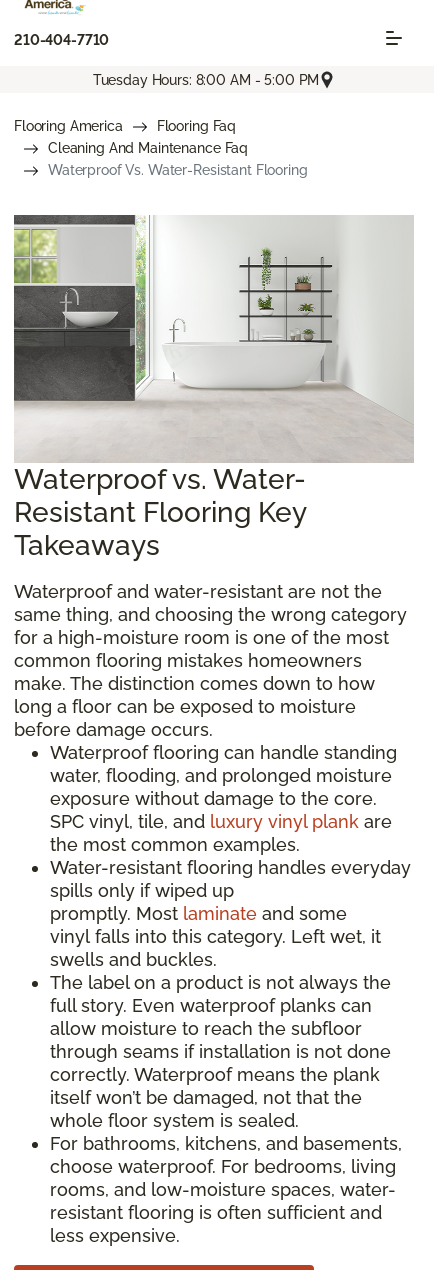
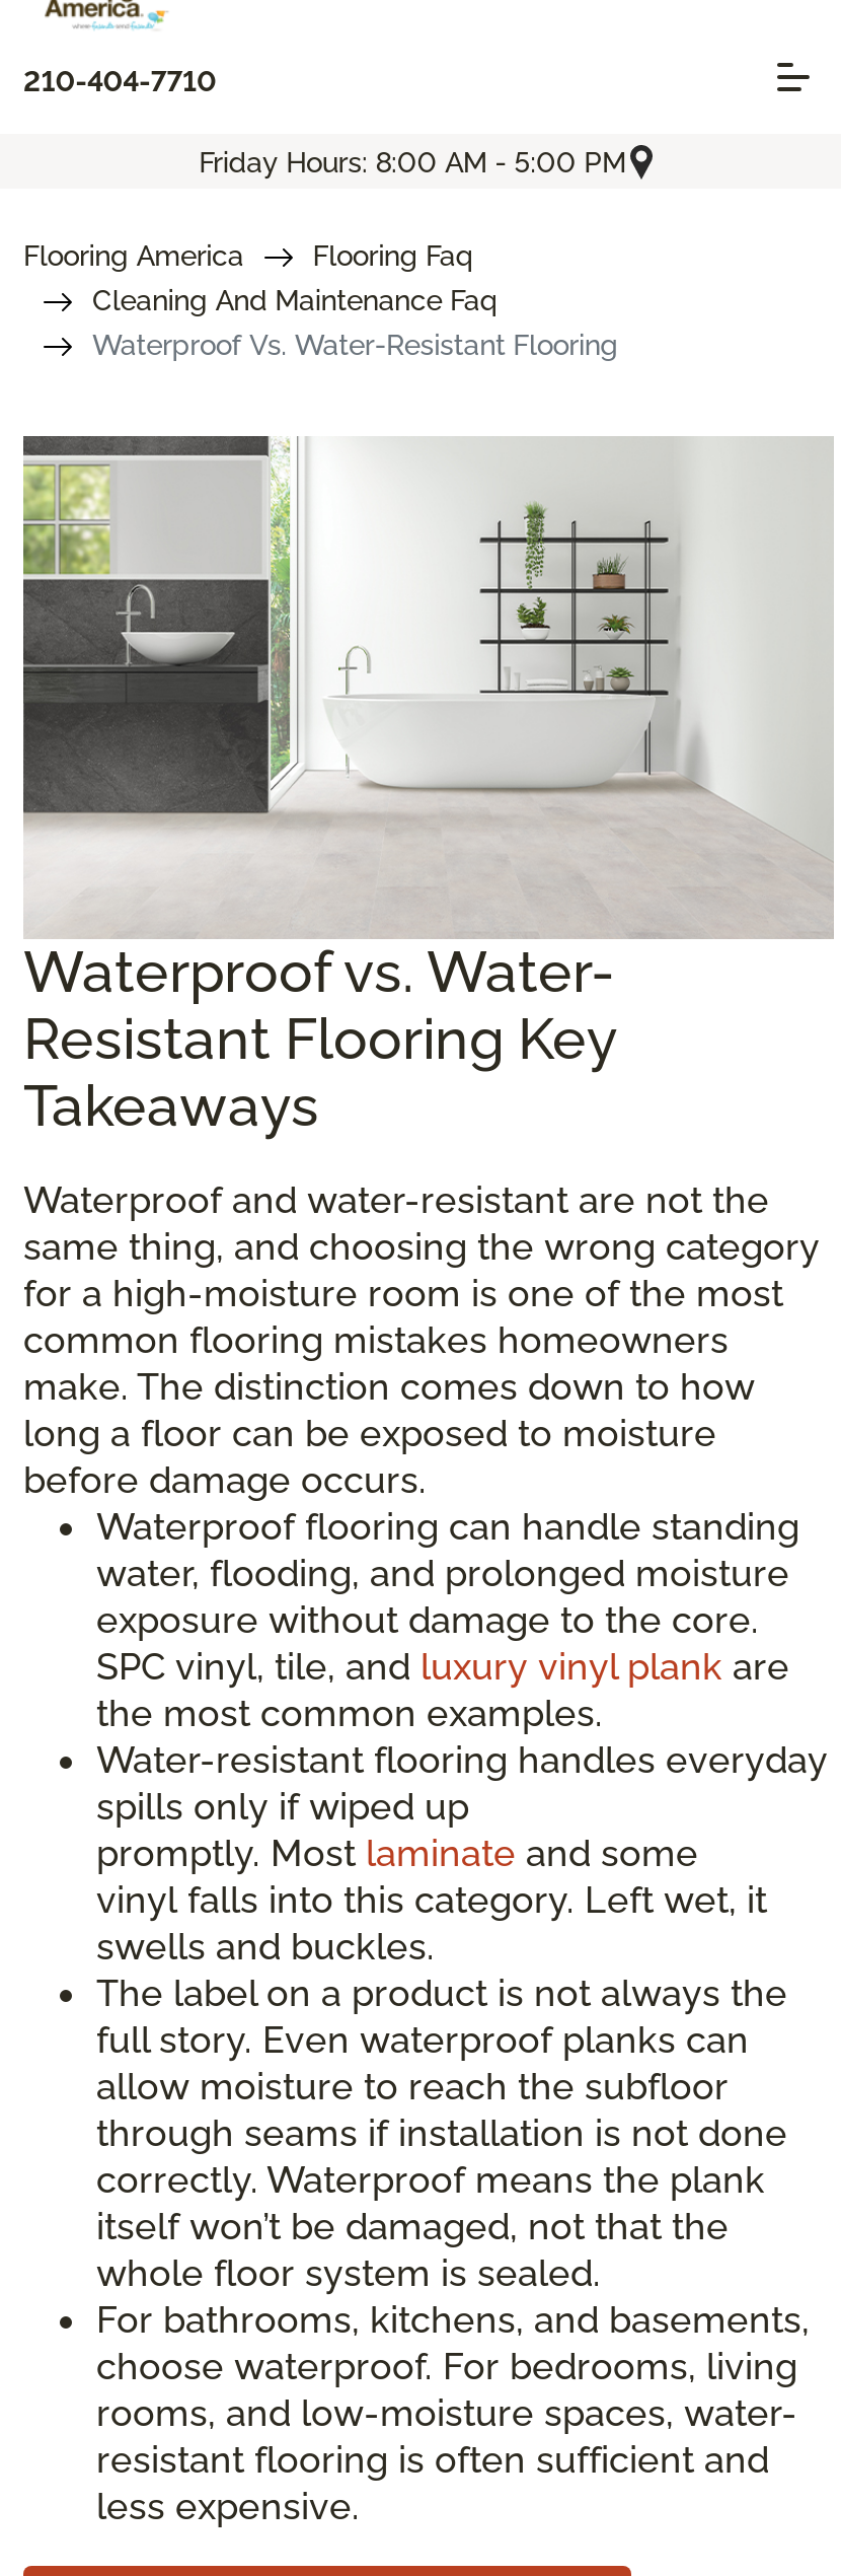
[93,72,319,88] Tuesday Hours: 8:00 AM - 5:00 PM -> [199,145,626,178] Friday Hours: 8:00 AM - 5:00 PM

